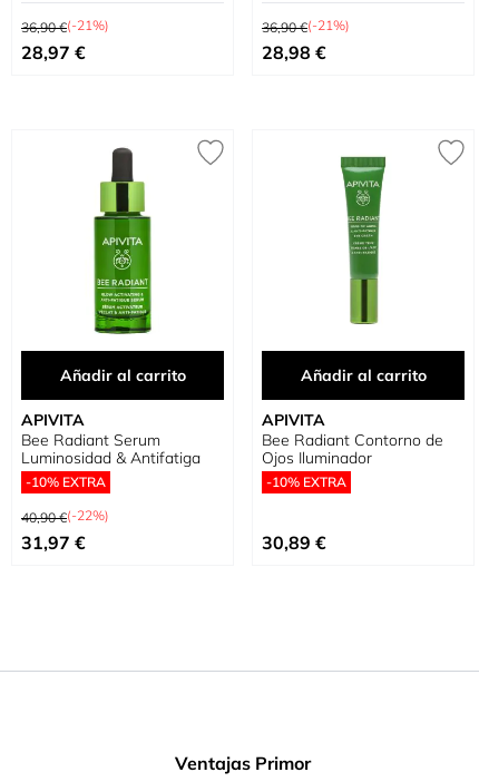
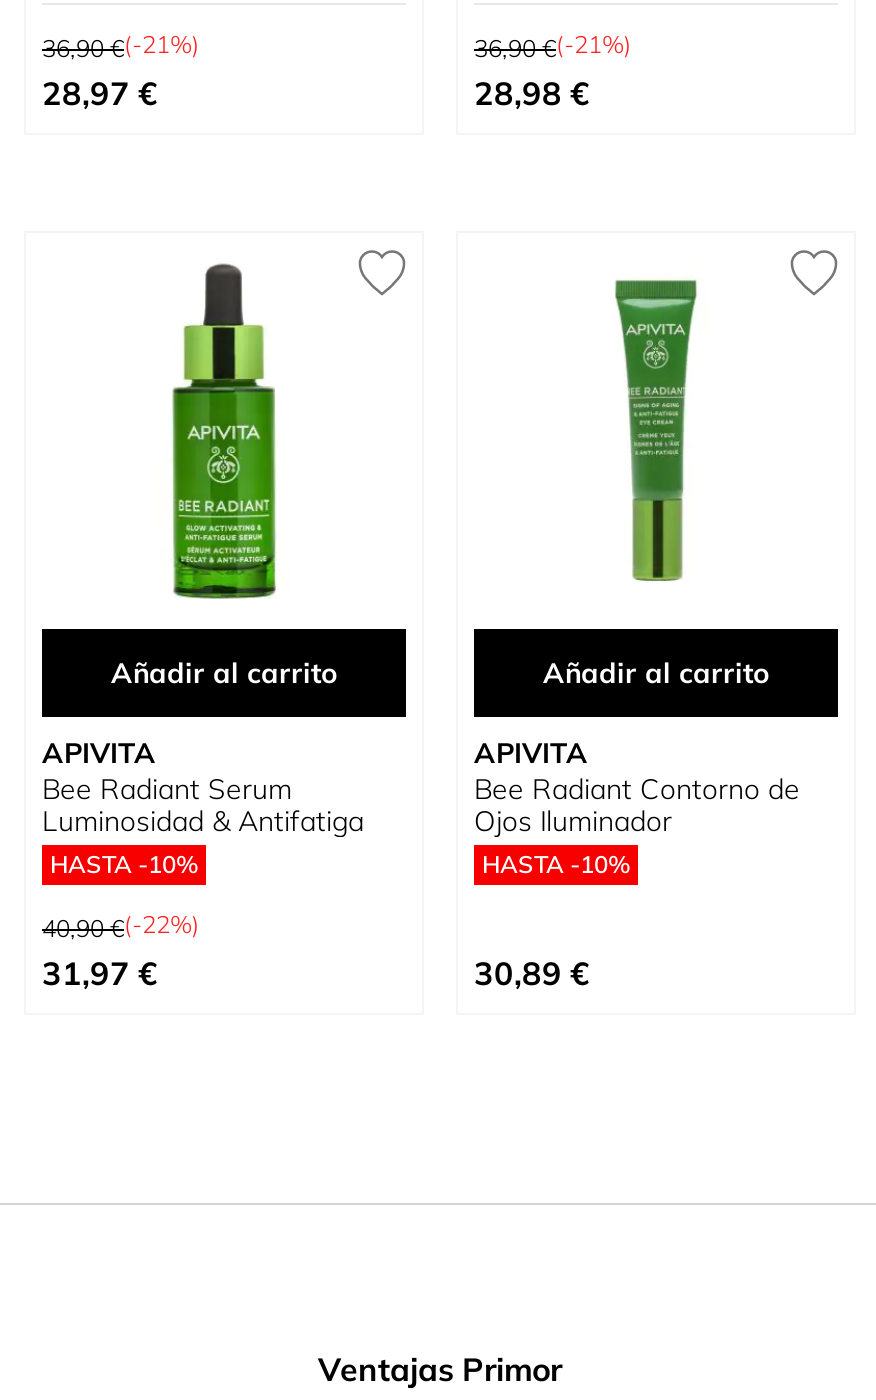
[26,473,106,490] -10% EXTRA -> [50,849,198,879] HASTA -10%
[266,473,346,490] -10% EXTRA -> [482,849,630,879] HASTA -10%

